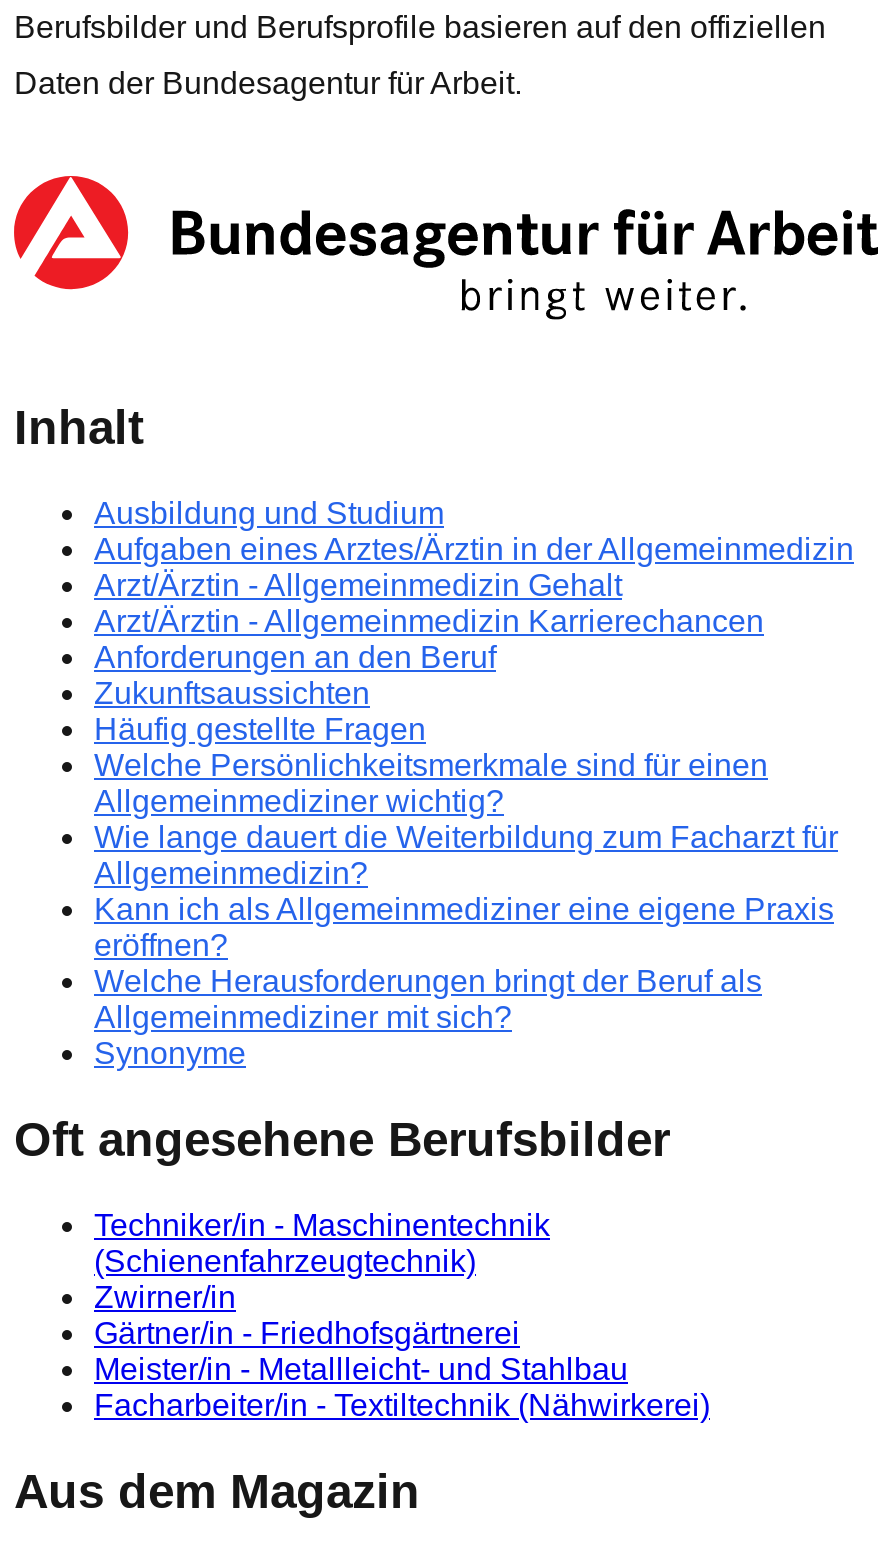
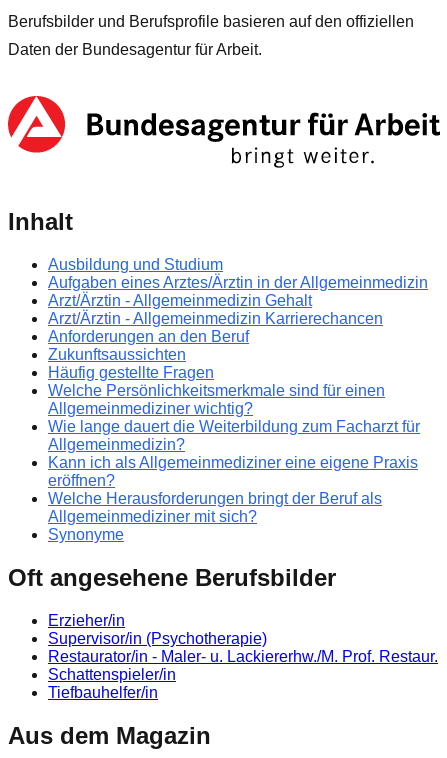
[94,1208,710,1422] Techniker/in - Maschinentechnik | (Schienenfahrzeugtechnik) | Zwirner/in | Gärtner/in - Friedhofsgärtnerei | Meister/in - Metallleicht- und Stahlbau | Facharbeiter/in - Textiltechnik (Nähwirkerei) -> [48,612,438,701] Erzieher/in | Supervisor/in (Psychotherapie) | Restaurator/in - Maler- u. Lackiererhw./M. Prof. Restaur. | Schattenspieler/in | Tiefbauhelfer/in

